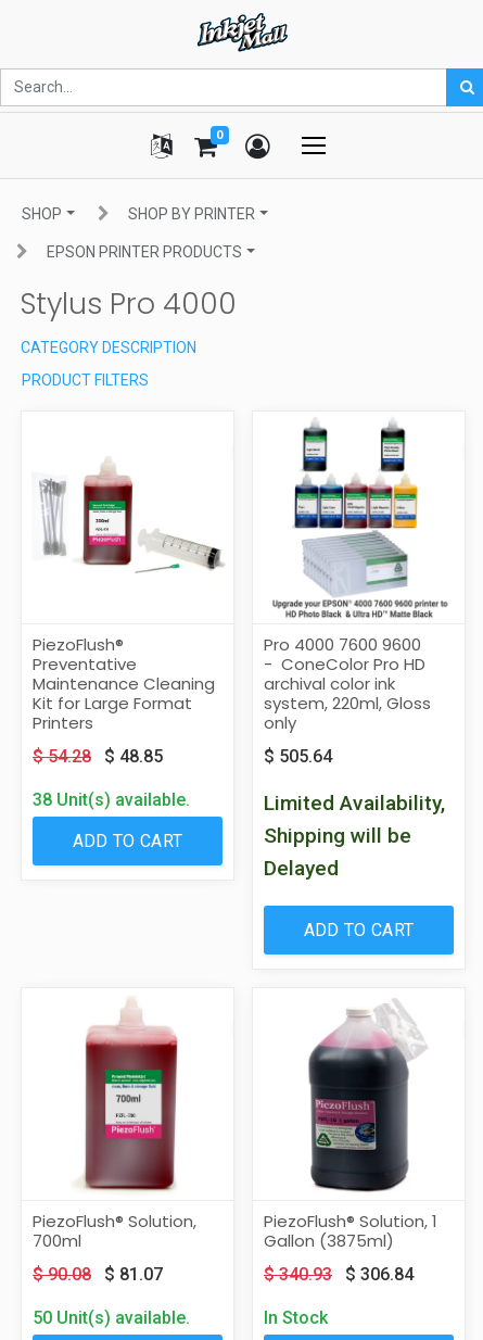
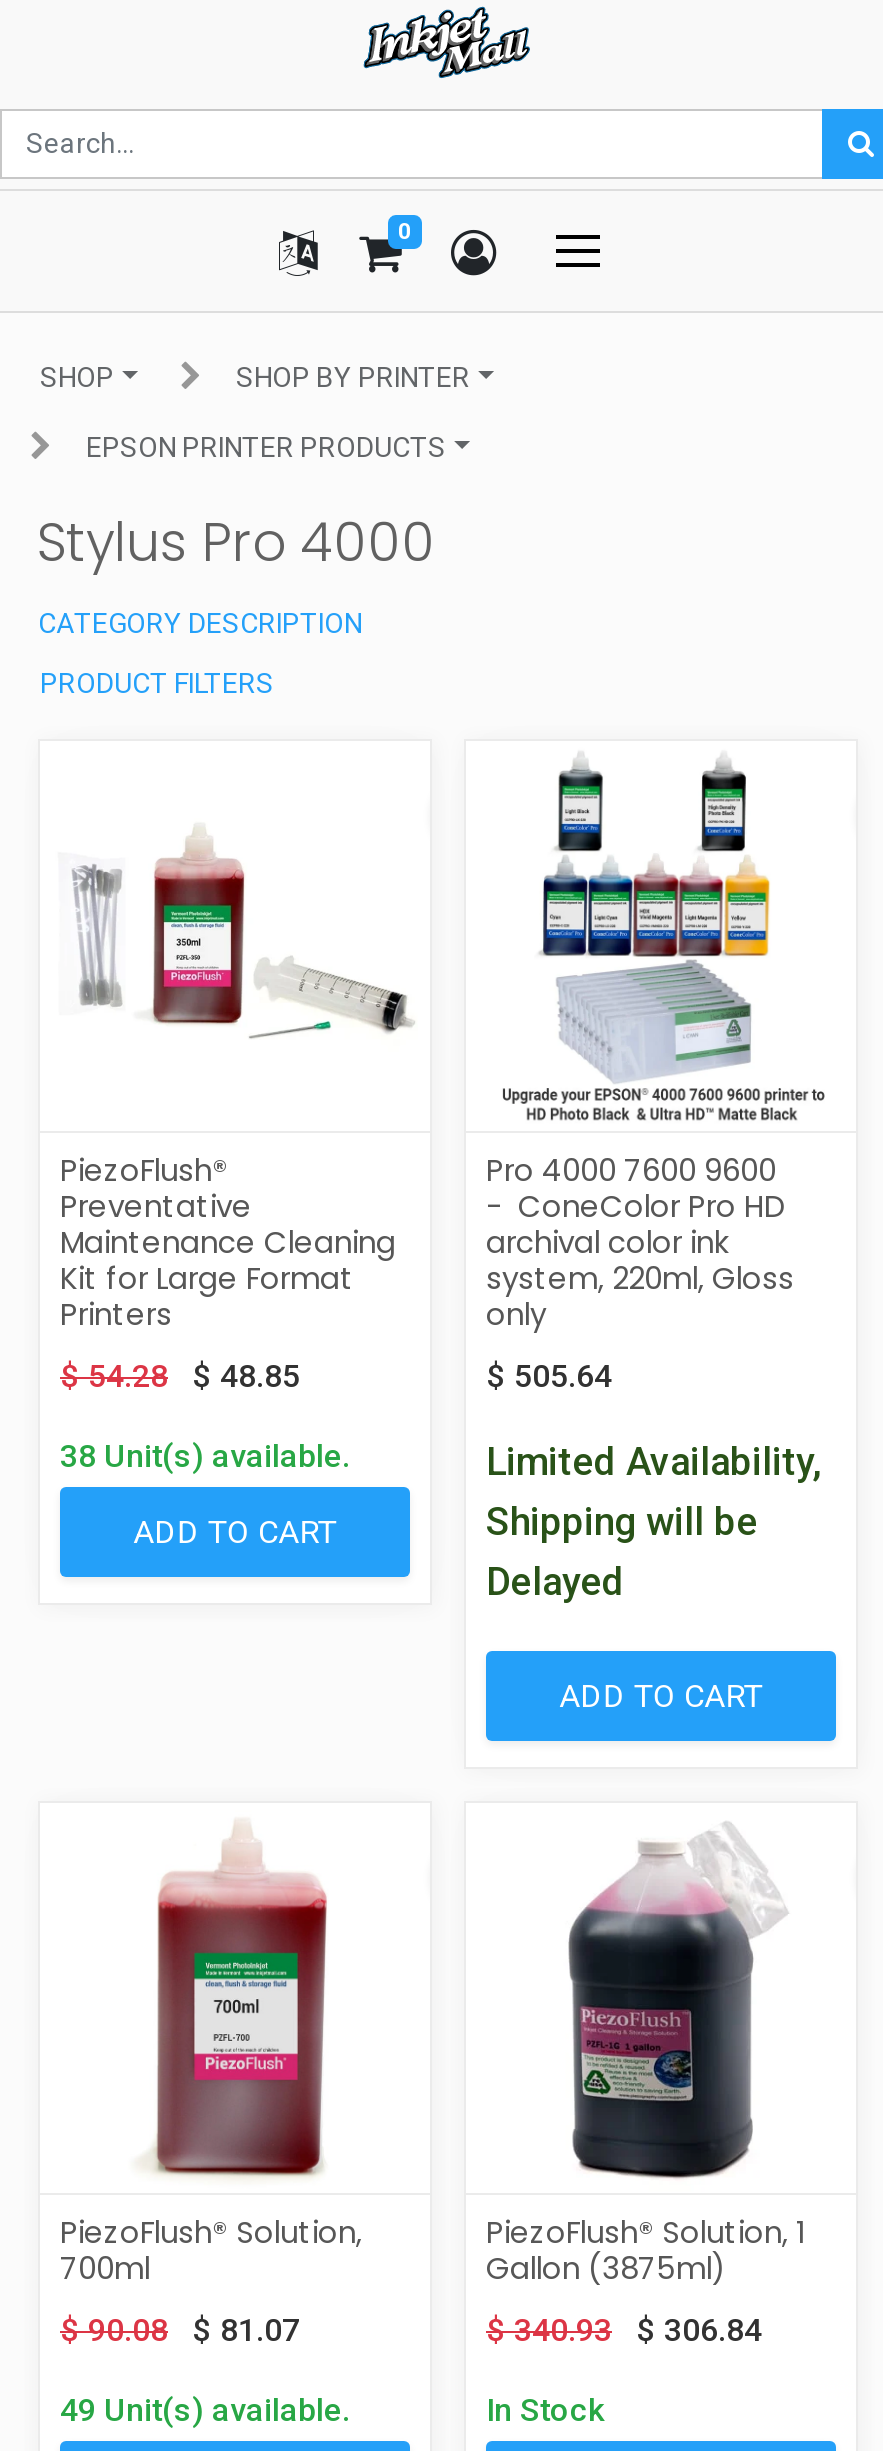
[33,1307,190,1328] 50 Unit(s) available. -> [60,2391,350,2429] 49 Unit(s) available.

